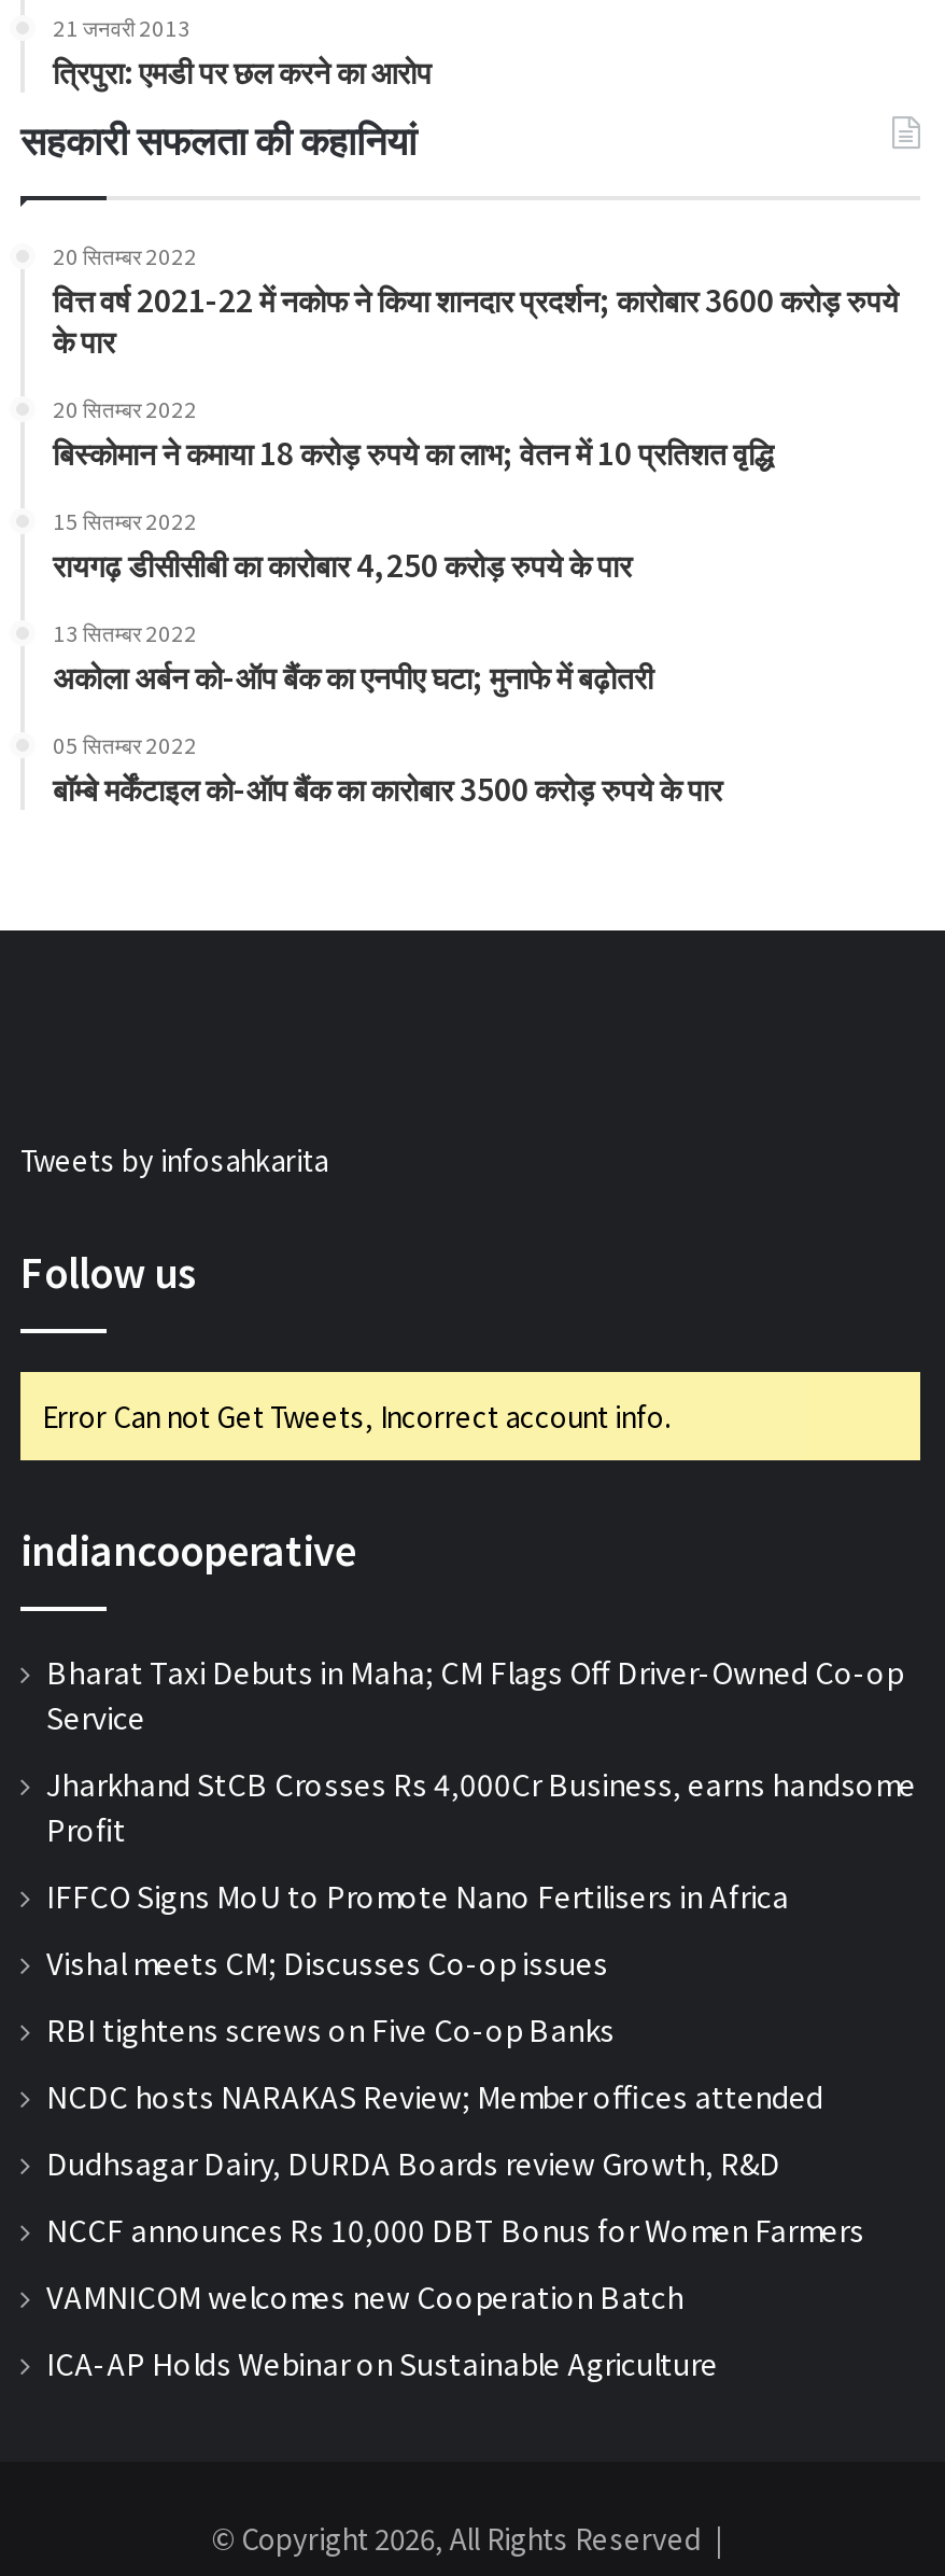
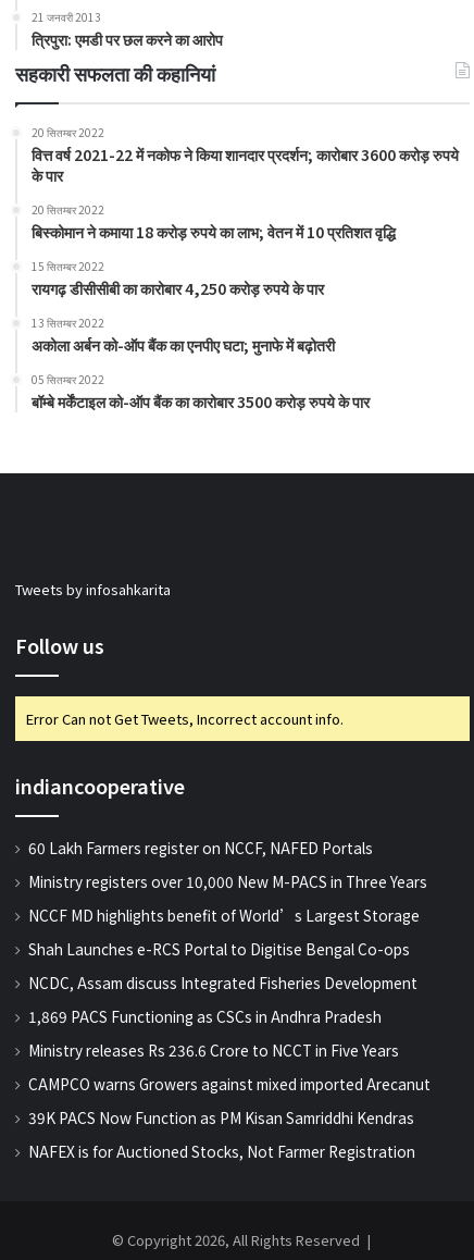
[46,1651,903,1739] Bharat Taxi Debuts in Maha; CM Flags Off Driver-Owned Co-op | Service -> [28,837,373,859] 60 Lakh Farmers register on NCCF, NAFED Portals
[46,1763,916,1851] Jharkhand StCB Crosses Rs 4,000Cr Business, earns handsome | Profit -> [28,871,427,893] Ministry registers over 10,000 New M-PACS in Three Years
[46,1875,789,1918] IFFCO Signs MoU to Promote Nano Fertilisers in Africa -> [28,905,420,926] NCCF MD highlights benefit of World’s Largest Storage
[46,1941,608,1985] Vishal meets CM; Discusses Co-op issues -> [28,938,410,960] Shah Launches e-RCS Portal to Digitise Bengal Co-ops
[46,2008,615,2051] RBI tightens screws on Five Co-op Banks -> [28,972,417,994] NCDC, Assam discuss Integrated Fisheries Development
[46,2075,823,2118] NCDC hosts NARAKAS Review; Member offices attended -> [28,1006,382,1028] 1,869 PACS Functioning as CSCs in Andhra Pradesh
[46,2142,780,2185] Dudhsagar Dairy, DURDA Boards review Growth, R&D -> [28,1040,399,1061] Ministry releases Rs 236.6 Crore to NCCT in Five Years
[46,2209,864,2252] NCCF announces Rs 10,000 DBT Bonus for Women Farmers -> [28,1073,431,1095] CAMPCO warns Growers against mixed imported Arecanut
[46,2275,683,2318] VAMNICOM welcomes new Cooperation Batch -> [28,1107,414,1129] 39K PACS Now Function as PM Kisan Samriddhi Kendras
[46,2342,718,2385] ICA-AP Holds Webinar on Sustainable Agriculture -> [28,1141,415,1163] NAFEX is for Auctioned Stocks, Not Farmer Registration

